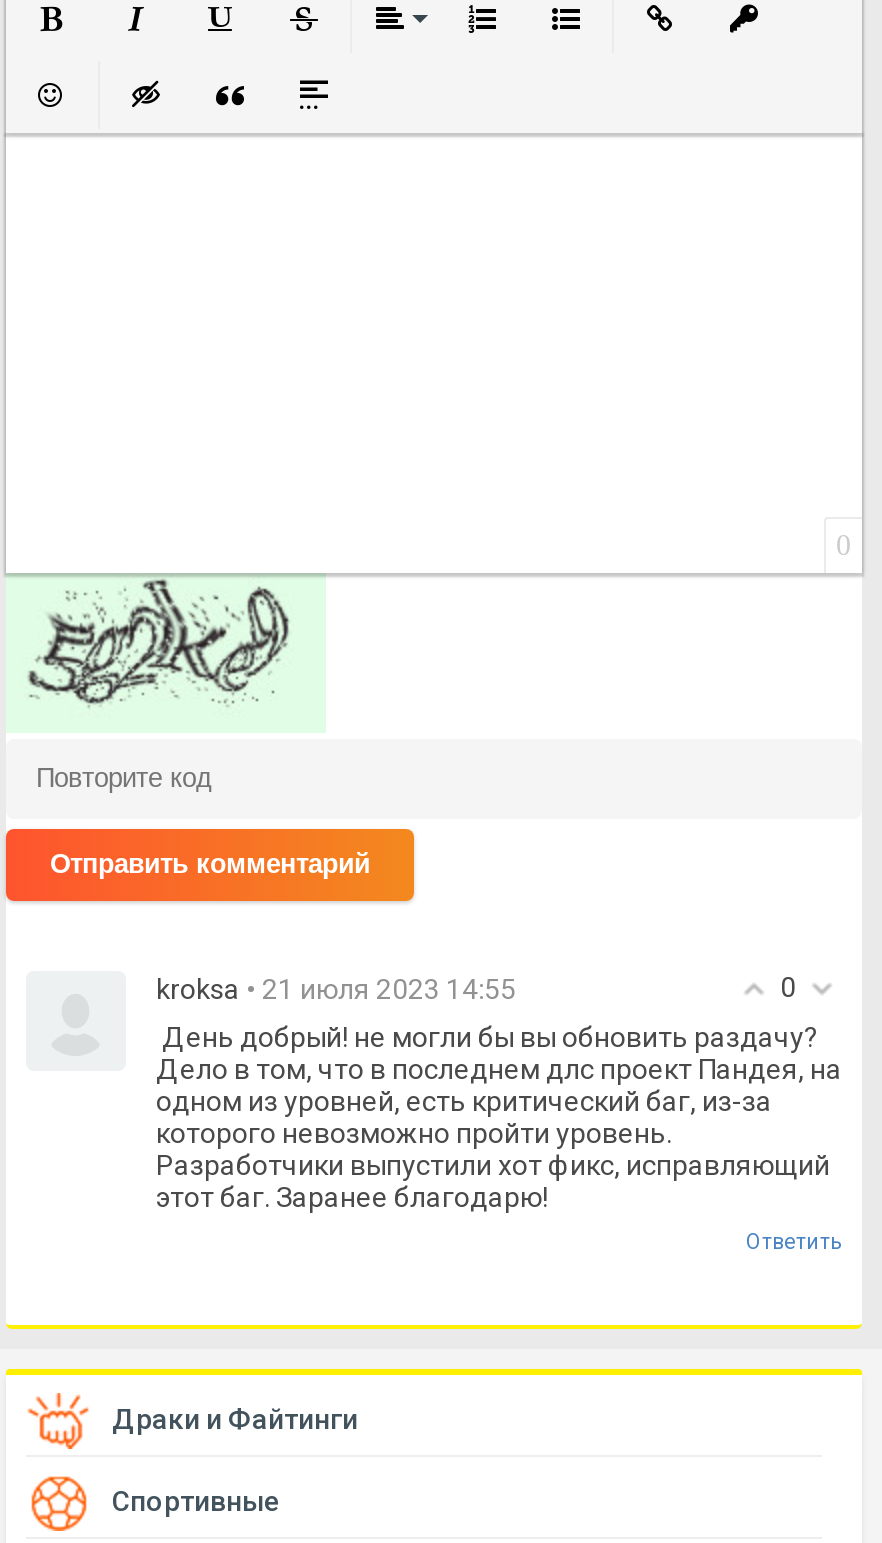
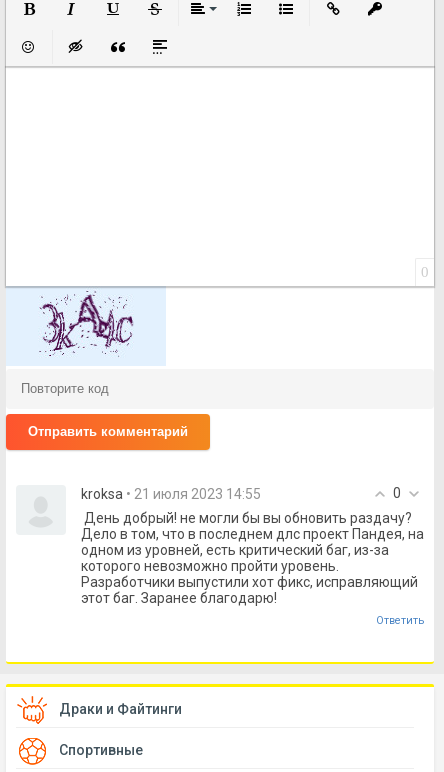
[22,577,294,713] [image] -> [15,288,149,357] [image]

